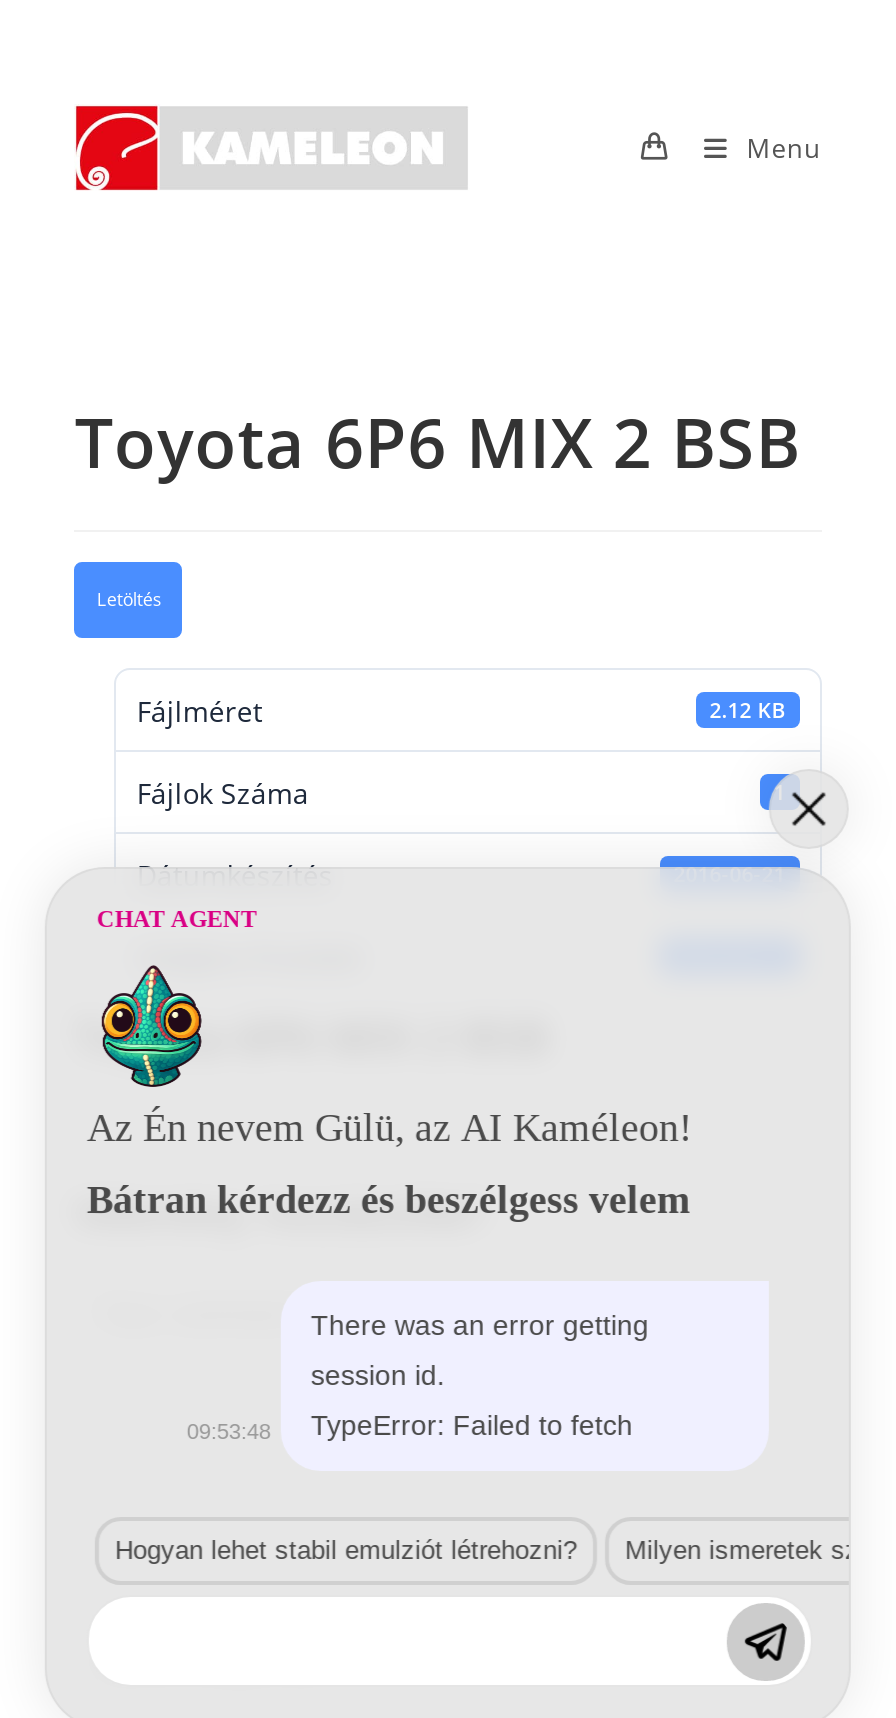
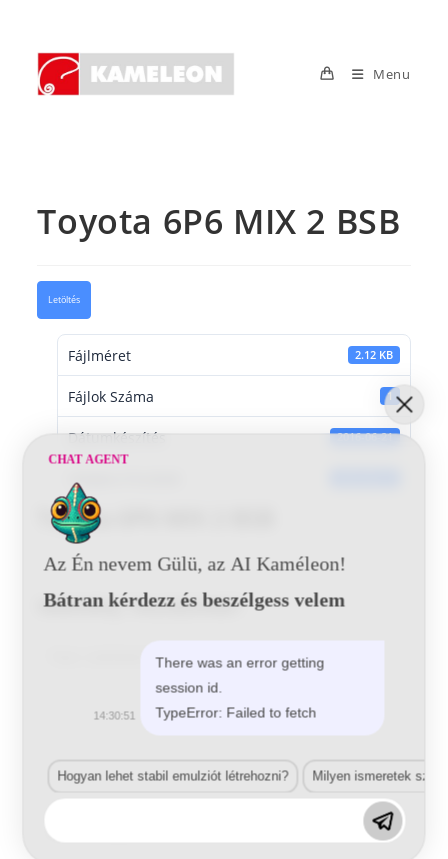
[187,1408,633,1442] 09:53:48 TypeError: Failed to fetch -> [93,704,316,721] 14:30:51 TypeError: Failed to fetch

